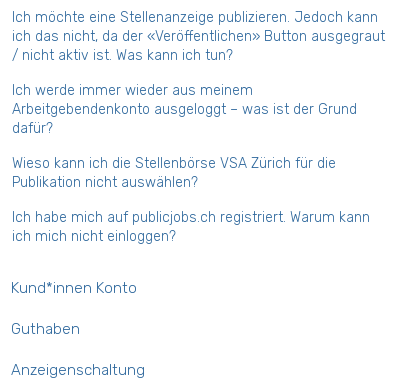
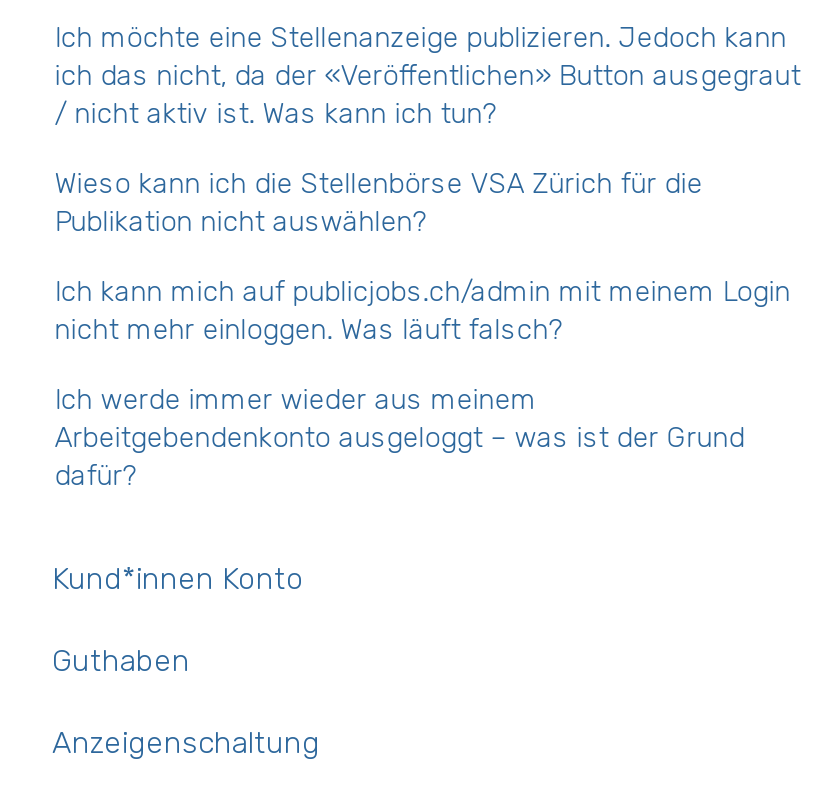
none -> [54,275,790,347] Ich kann mich auf publicjobs.ch/admin mit meinem Login | nicht mehr einloggen. Was läuft falsch?
moved [12,82,357,137] -> [54,383,744,493]: Ich werde immer wieder aus meinem | Arbeitgebendenkonto ausgeloggt – was ist der Grund | dafür?
moved [12,155,336,191] -> [54,167,702,239]: Wieso kann ich die Stellenbörse VSA Zürich für die | Publikation nicht auswählen?
[12,209,370,245] Ich habe mich auf publicjobs.ch registriert. Warum kann | ich mich nicht einloggen? -> none

